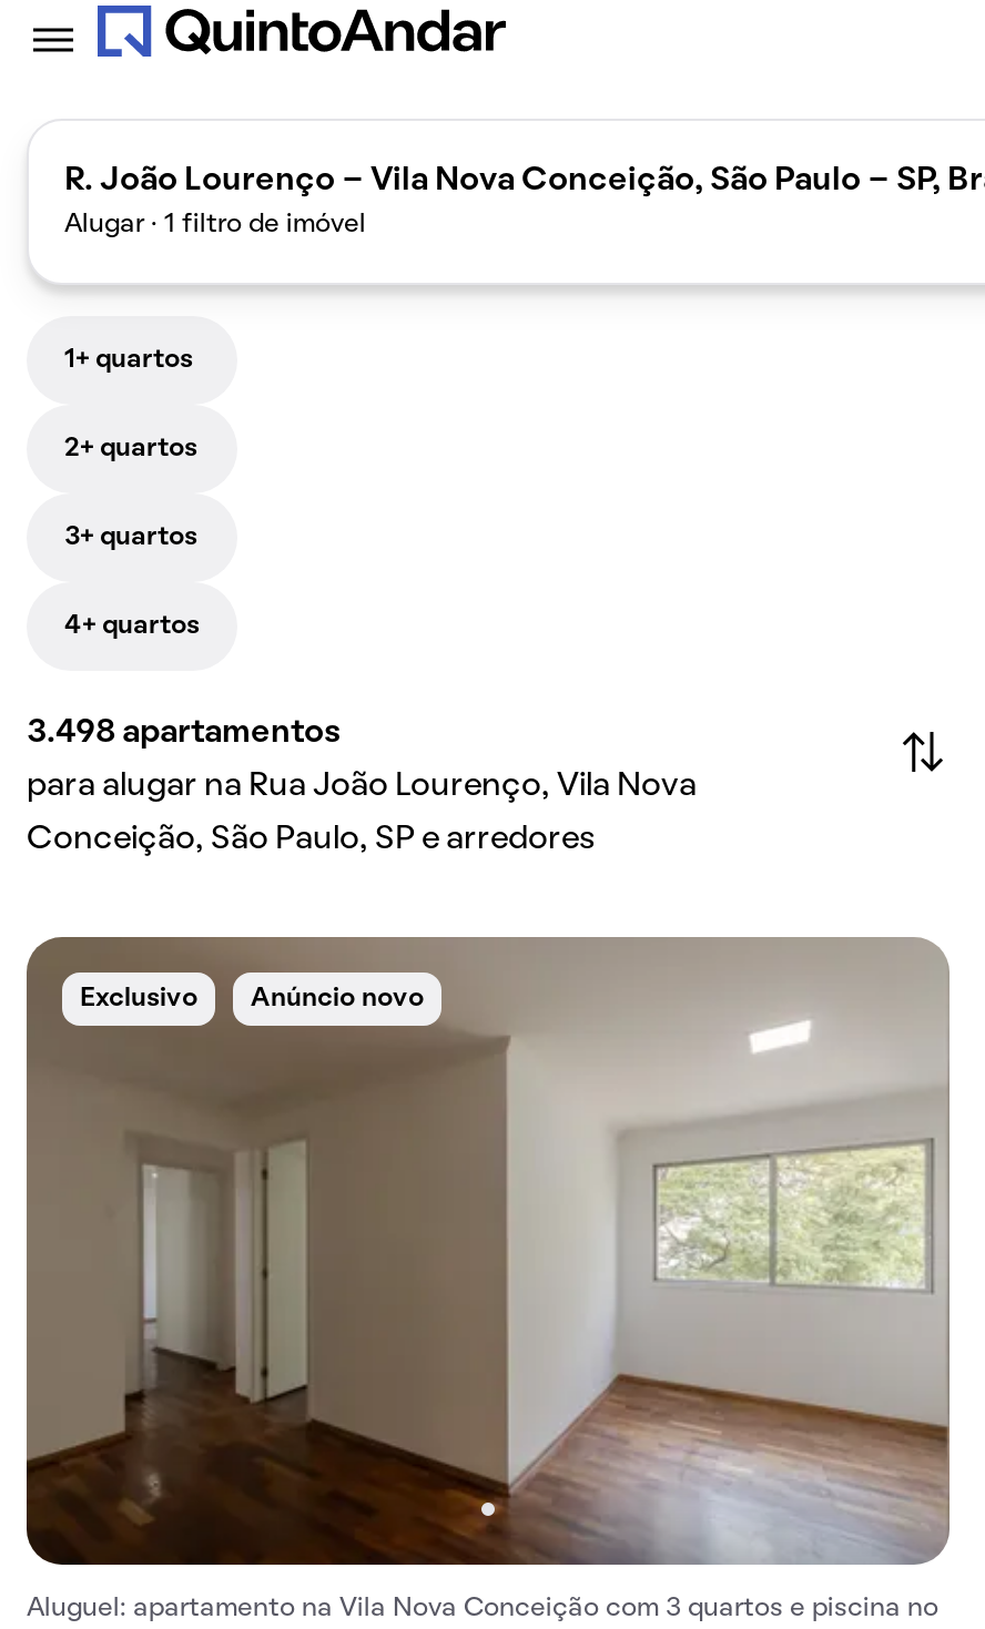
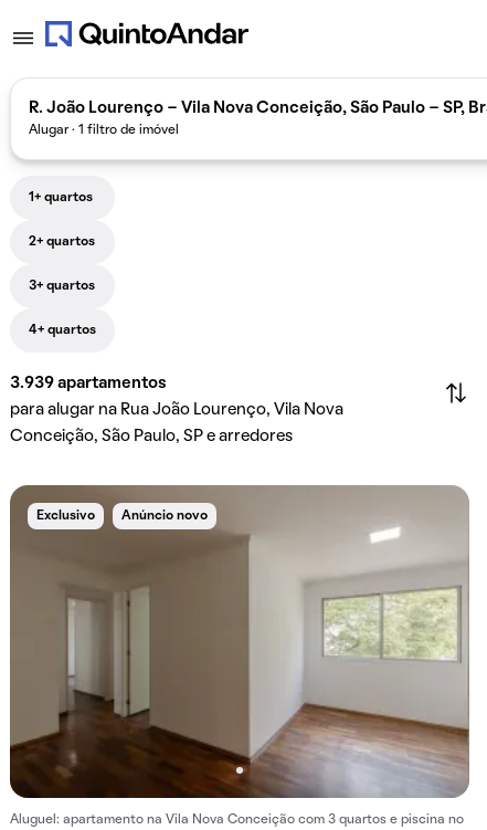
[27,717,342,749] 3.498 apartamentos -> [10,376,167,391] 3.939 apartamentos

